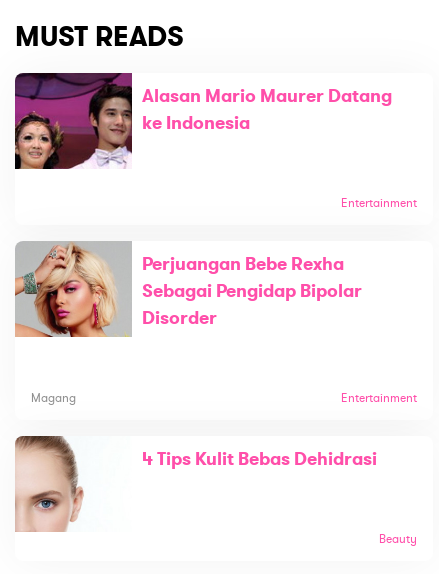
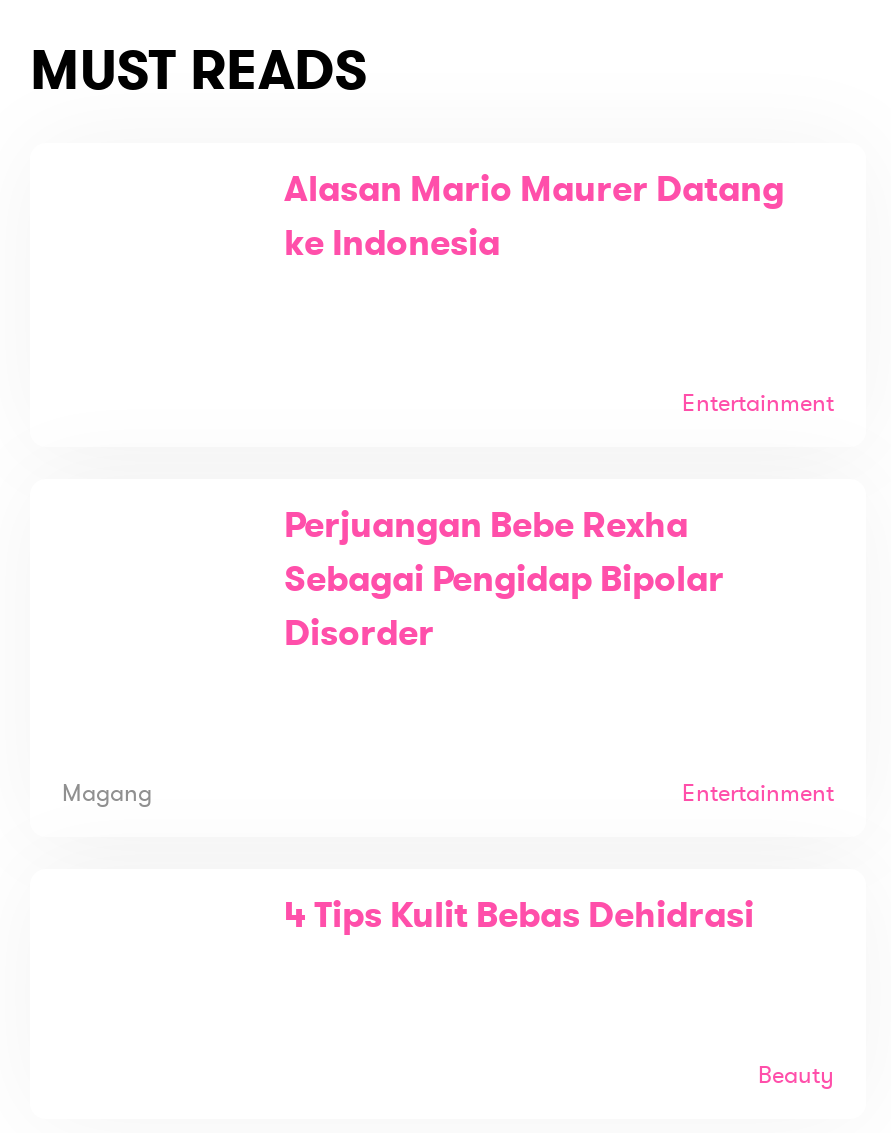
[14,72,133,170] [image] -> none
[14,241,132,338] [image] -> none
[14,435,84,533] [image] -> none

